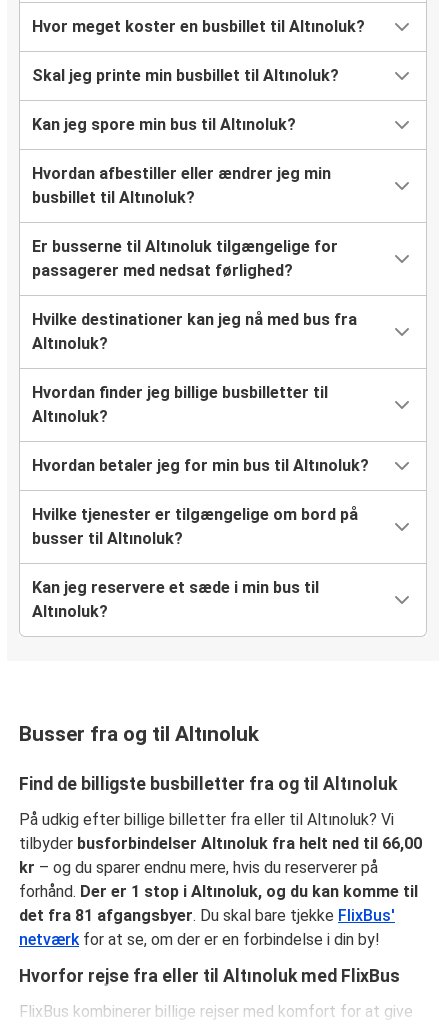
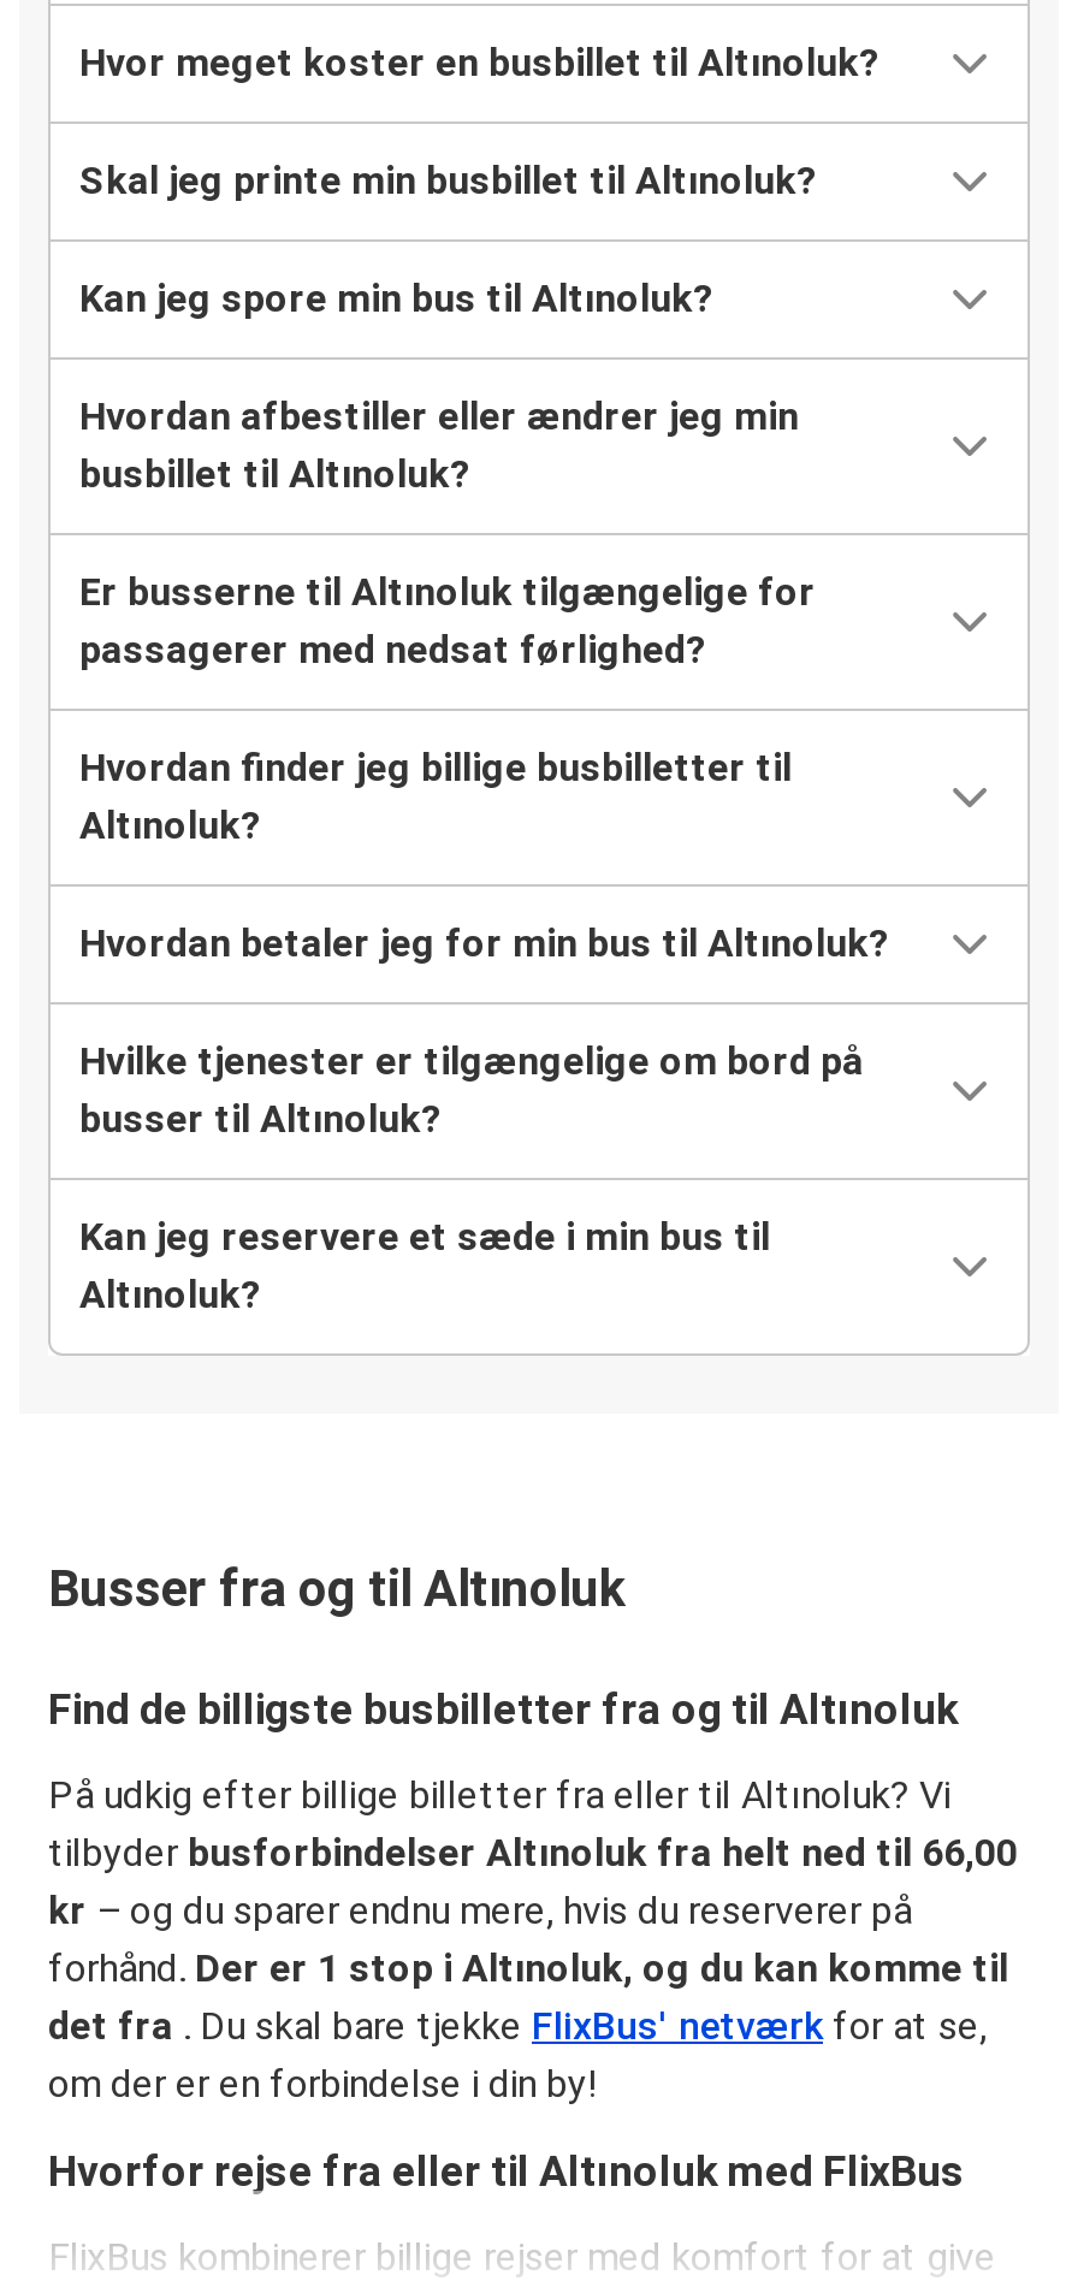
[32,310,357,353] Hvilke destinationer kan jeg nå med bus fra | Altınoluk? -> none
[19,906,395,949] det fra 81 afgangsbyer. Du skal bare tjekke FlixBus' | netværk for at se, om der er en forbindelse i din by! -> [48,2004,987,2107] det fra. Du skal bare tjekke FlixBus' netværk for at se, | om der er en forbindelse i din by!

